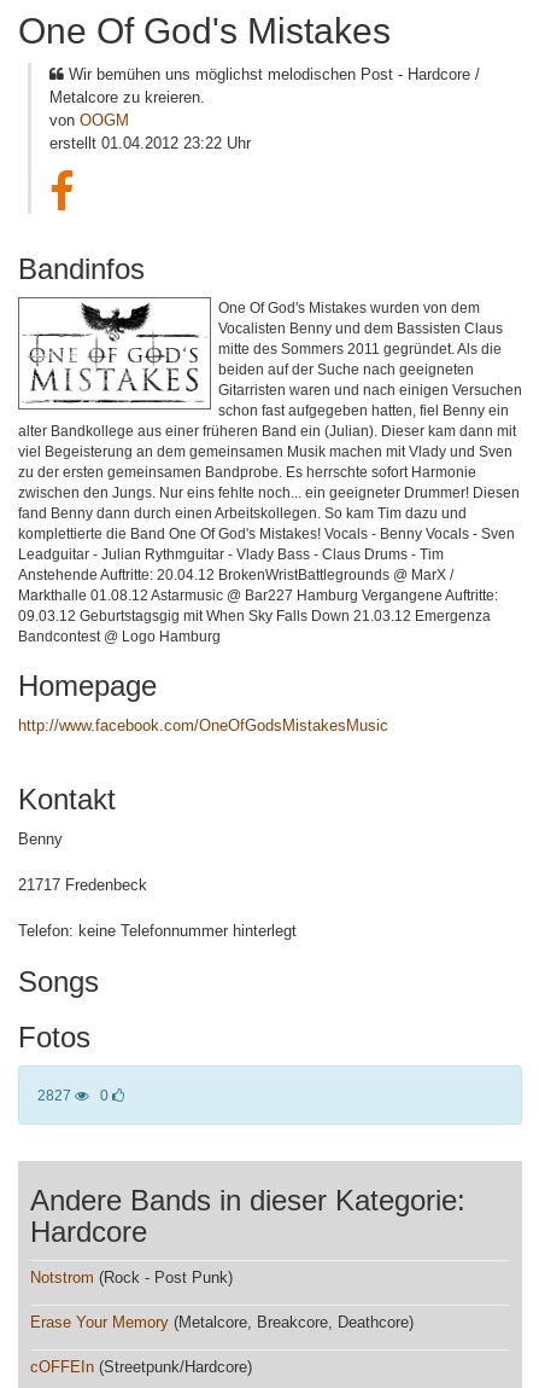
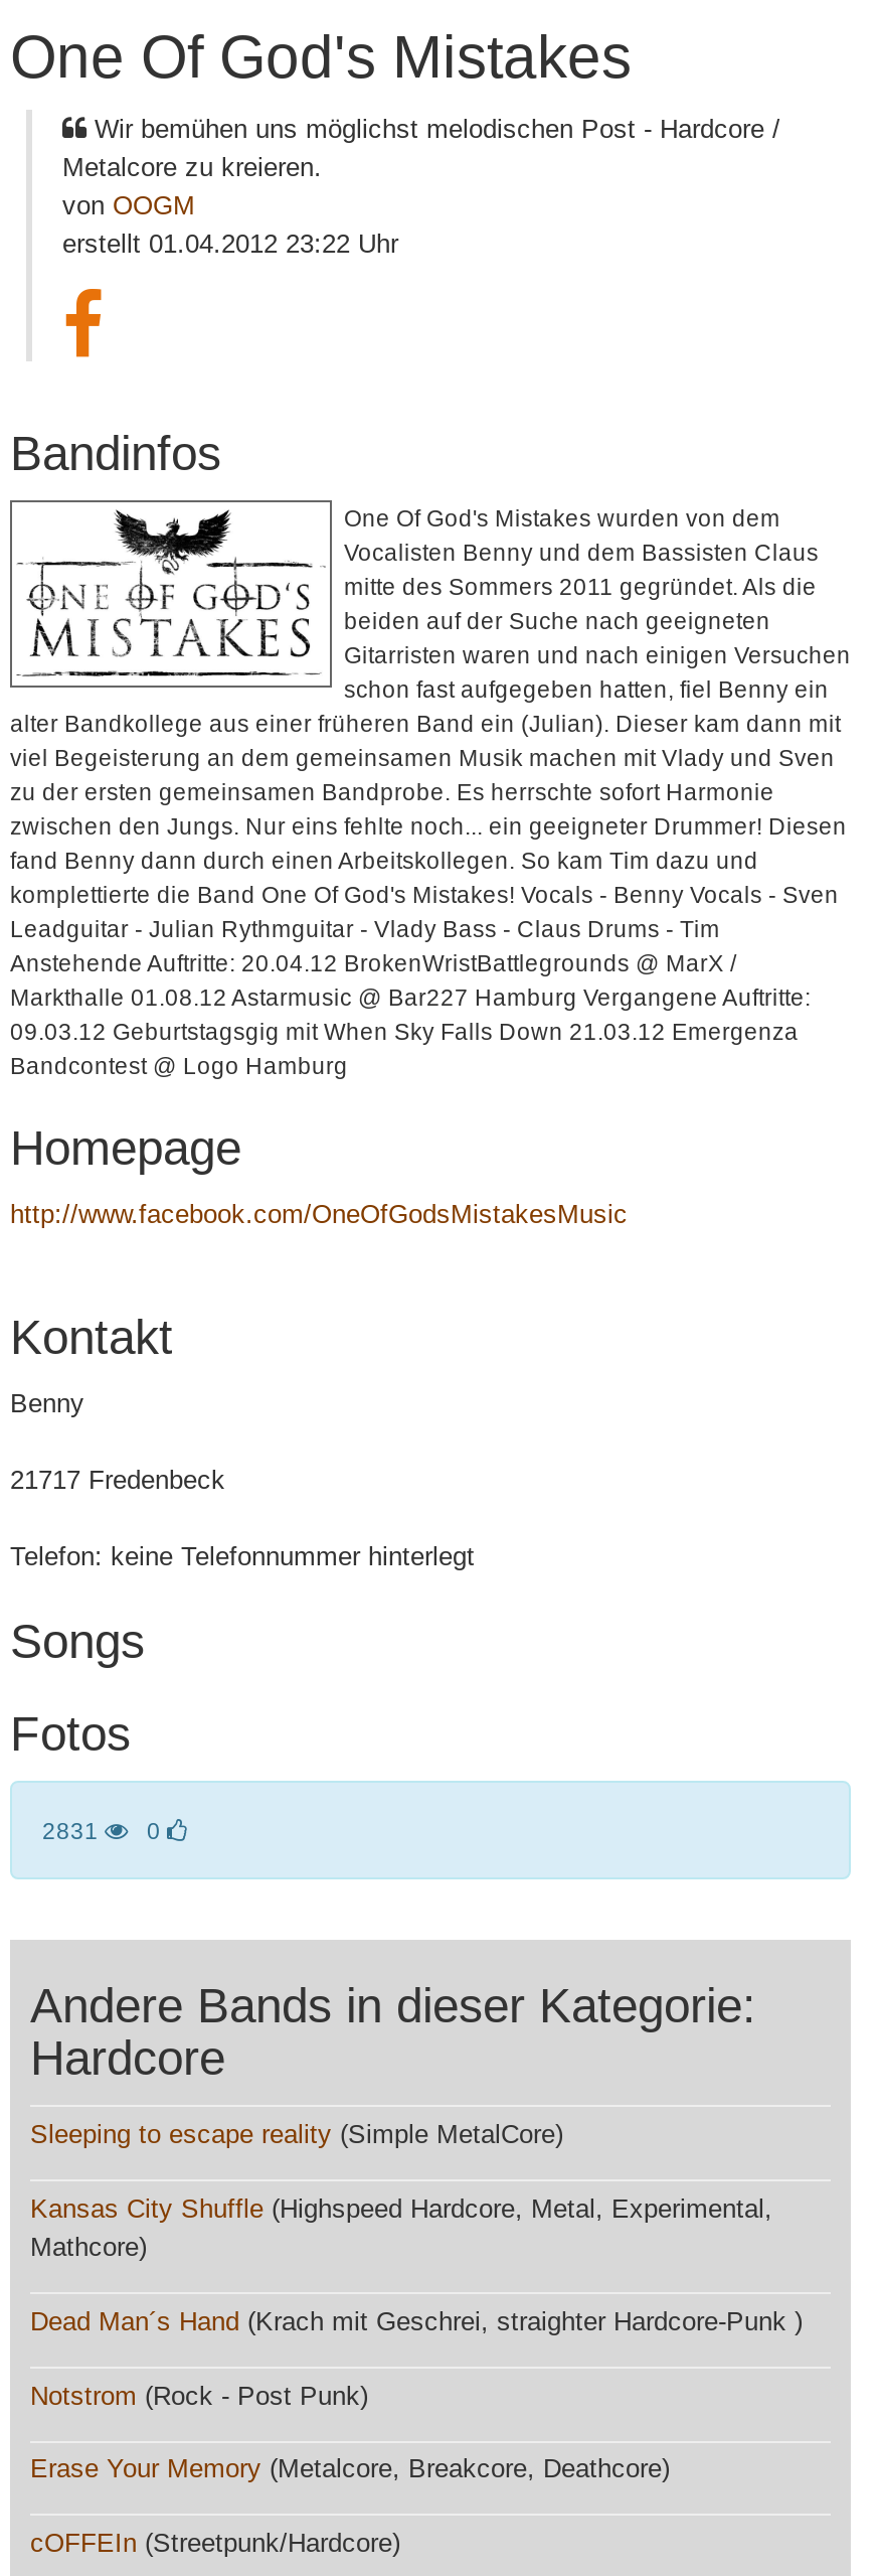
[37,1087,109,1103] 2827 0 -> [42,1817,161,1843] 2831 0
none -> [30,2119,803,2336] Sleeping to escape reality (Simple MetalCore) | Kansas City Shuffle (Highspeed Hardcore, Metal, Experimental, | Mathcore) | Dead Man´s Hand (Krach mit Geschrei, straighter Hardcore-Punk )

